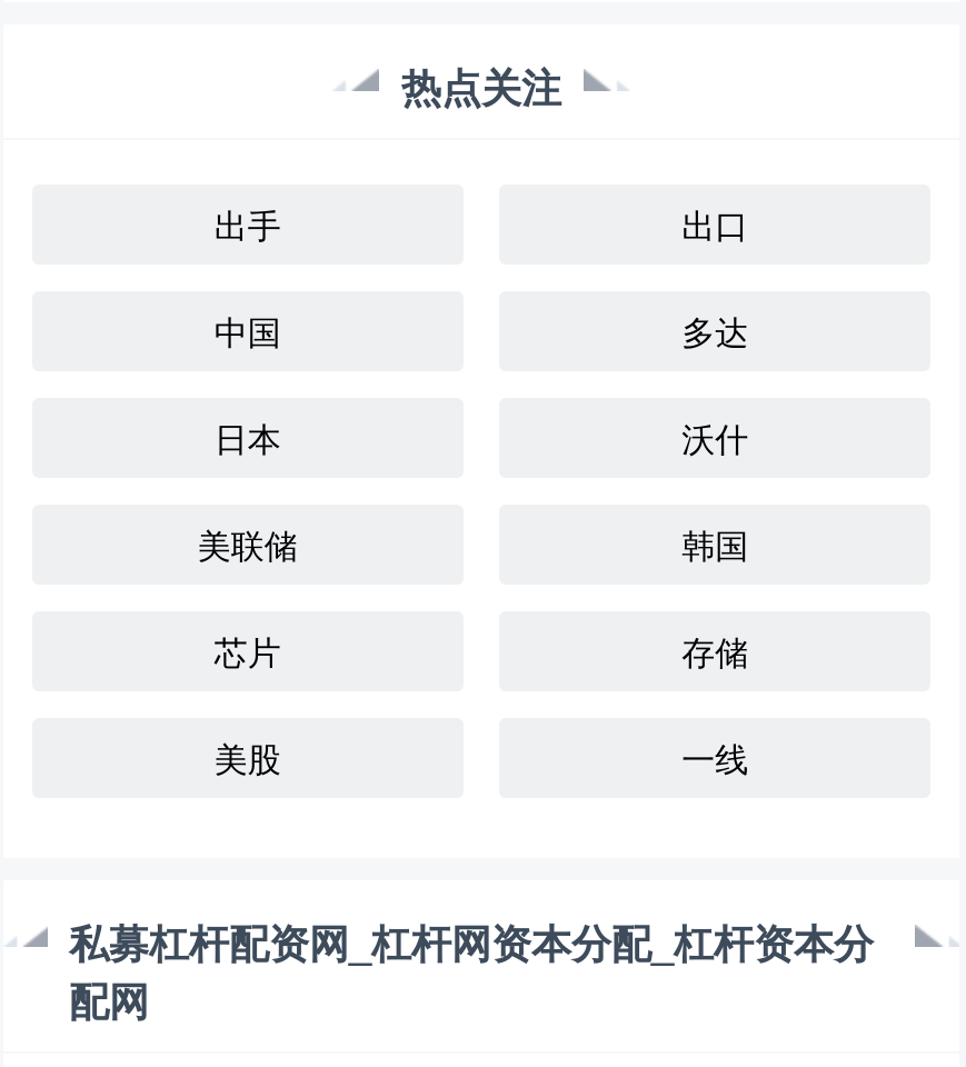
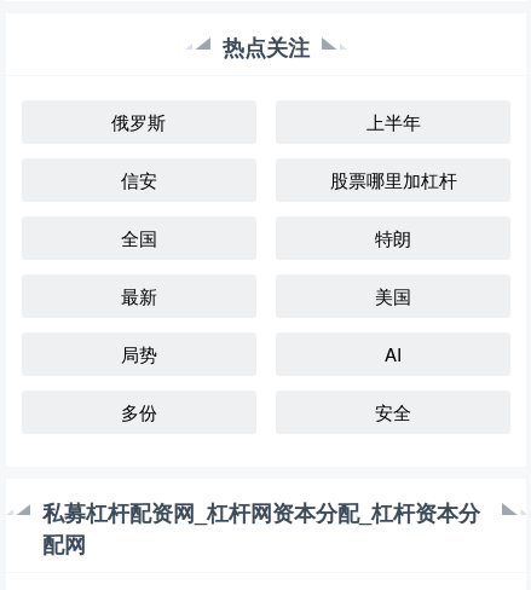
[214,199,748,246] 出手 | 出口 -> [112,108,420,134] 俄罗斯 | 上半年
[214,306,748,353] 中国 | 多达 -> [121,166,457,192] 信安 | 股票哪里加杠杆
[214,413,748,459] 日本 | 沃什 -> [121,225,411,250] 全国 | 特朗
[198,519,748,566] 美联储 | 韩国 -> [121,283,411,308] 最新 | 美国
[214,626,748,673] 芯片 | 存储 -> [121,341,402,366] 局势 | AI
[214,733,748,780] 美股 | 一线 -> [121,399,411,424] 多份 | 安全

